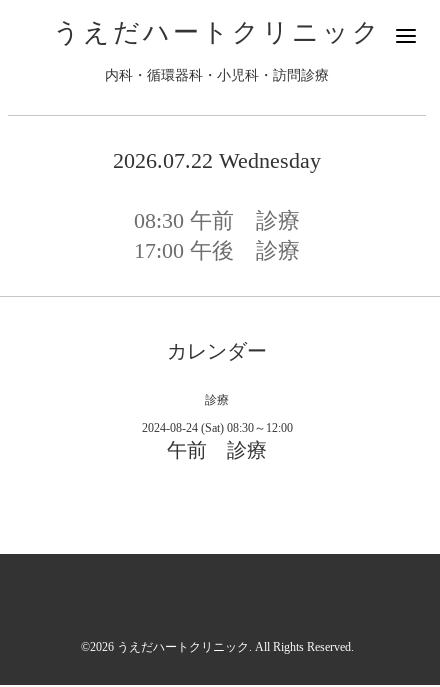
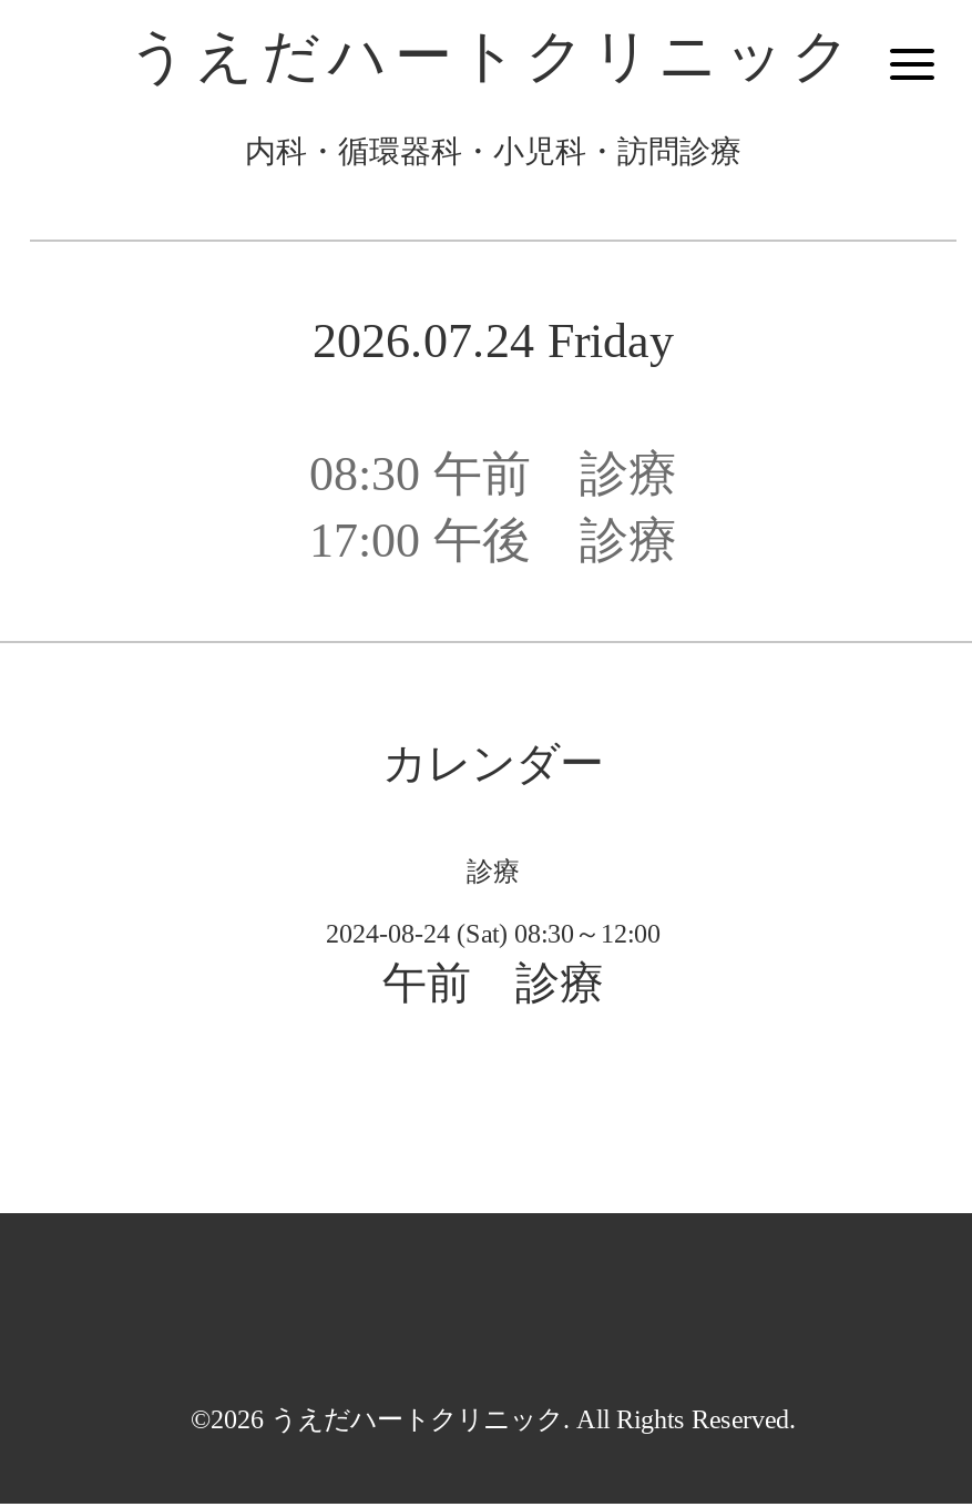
[113,148,321,173] 2026.07.22 Wednesday -> [313,313,674,368] 2026.07.24 Friday

